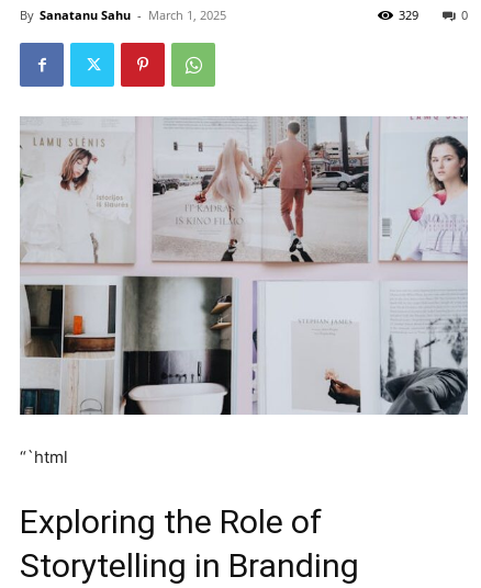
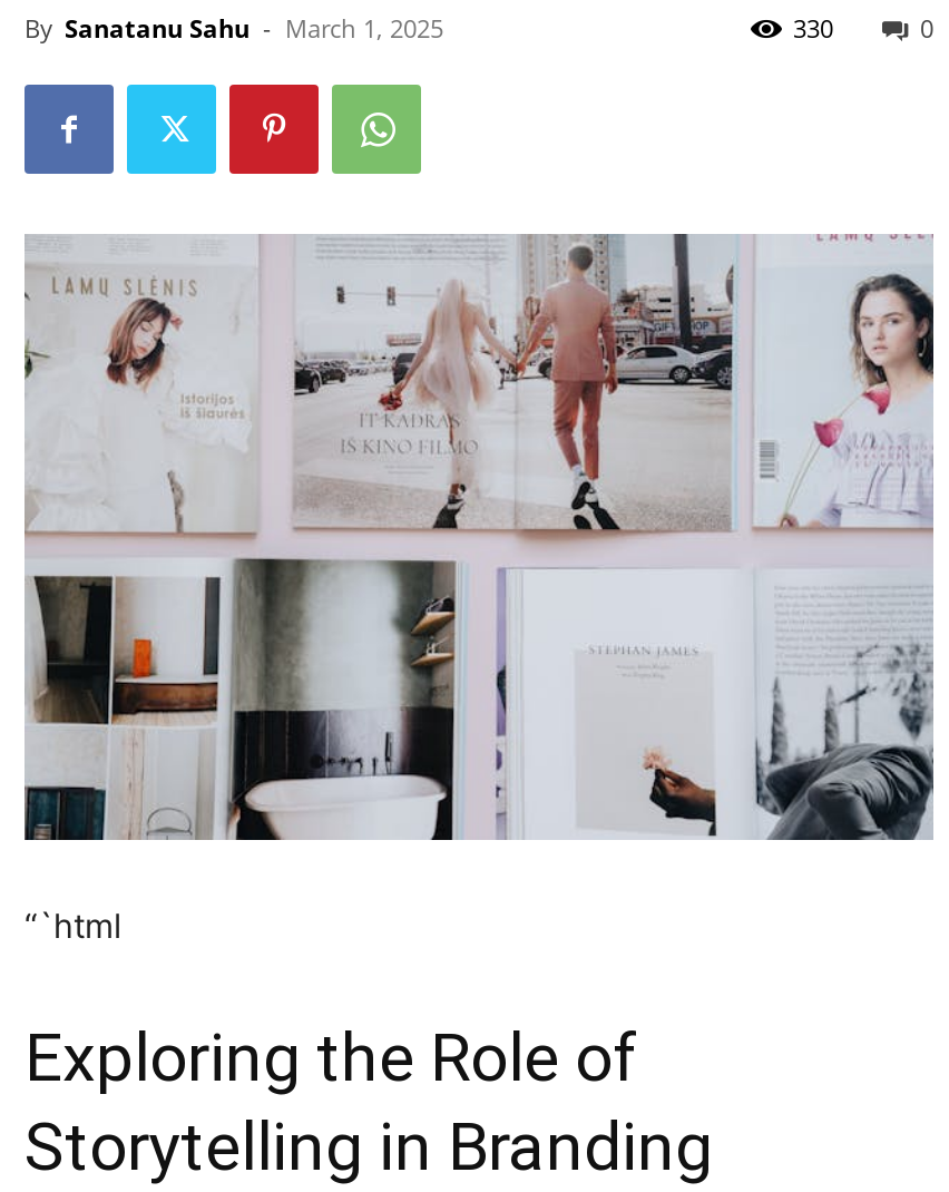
[399,7,418,23] 329 -> [793,12,833,45] 330

